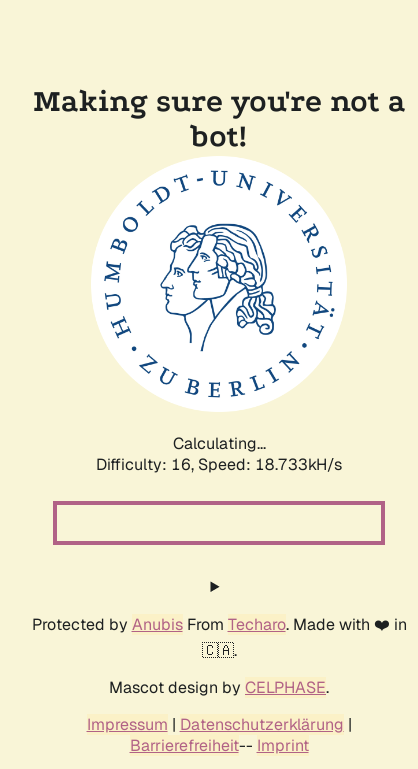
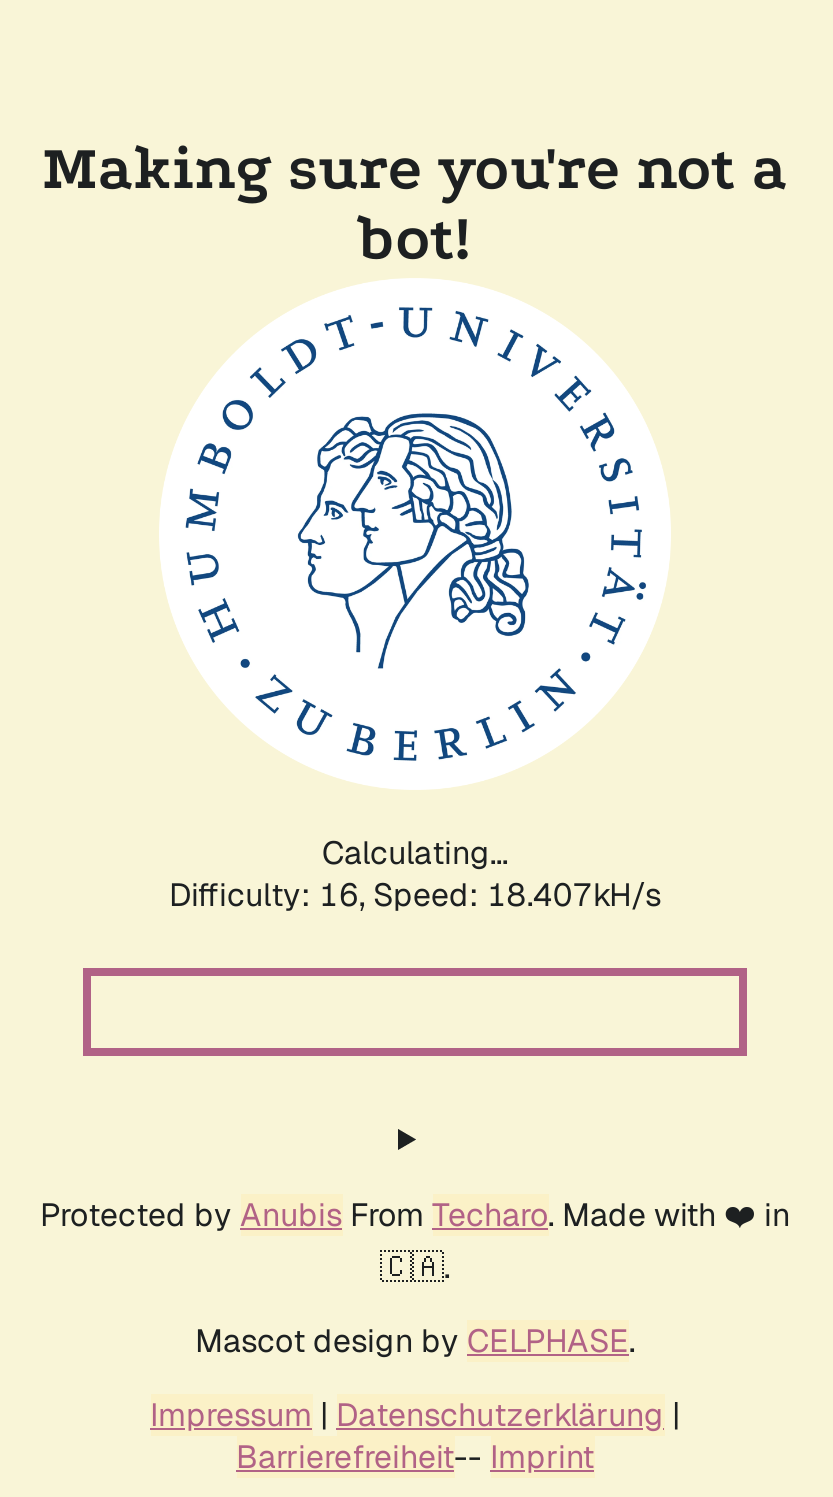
[96,454,342,475] Difficulty: 16, Speed: 18.733kH/s -> [169,874,661,916] Difficulty: 16, Speed: 18.407kH/s

